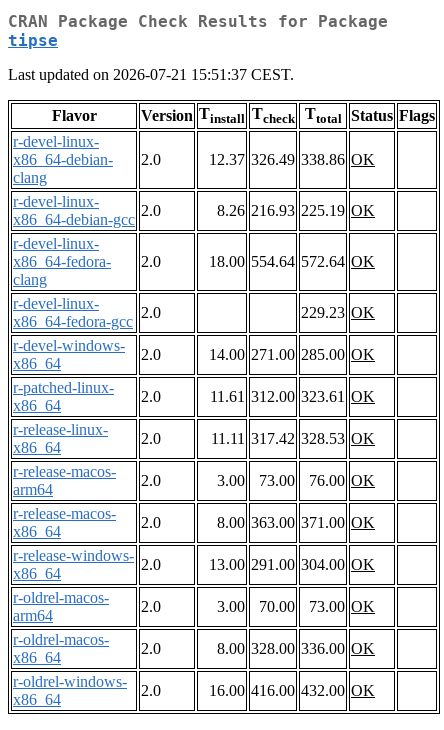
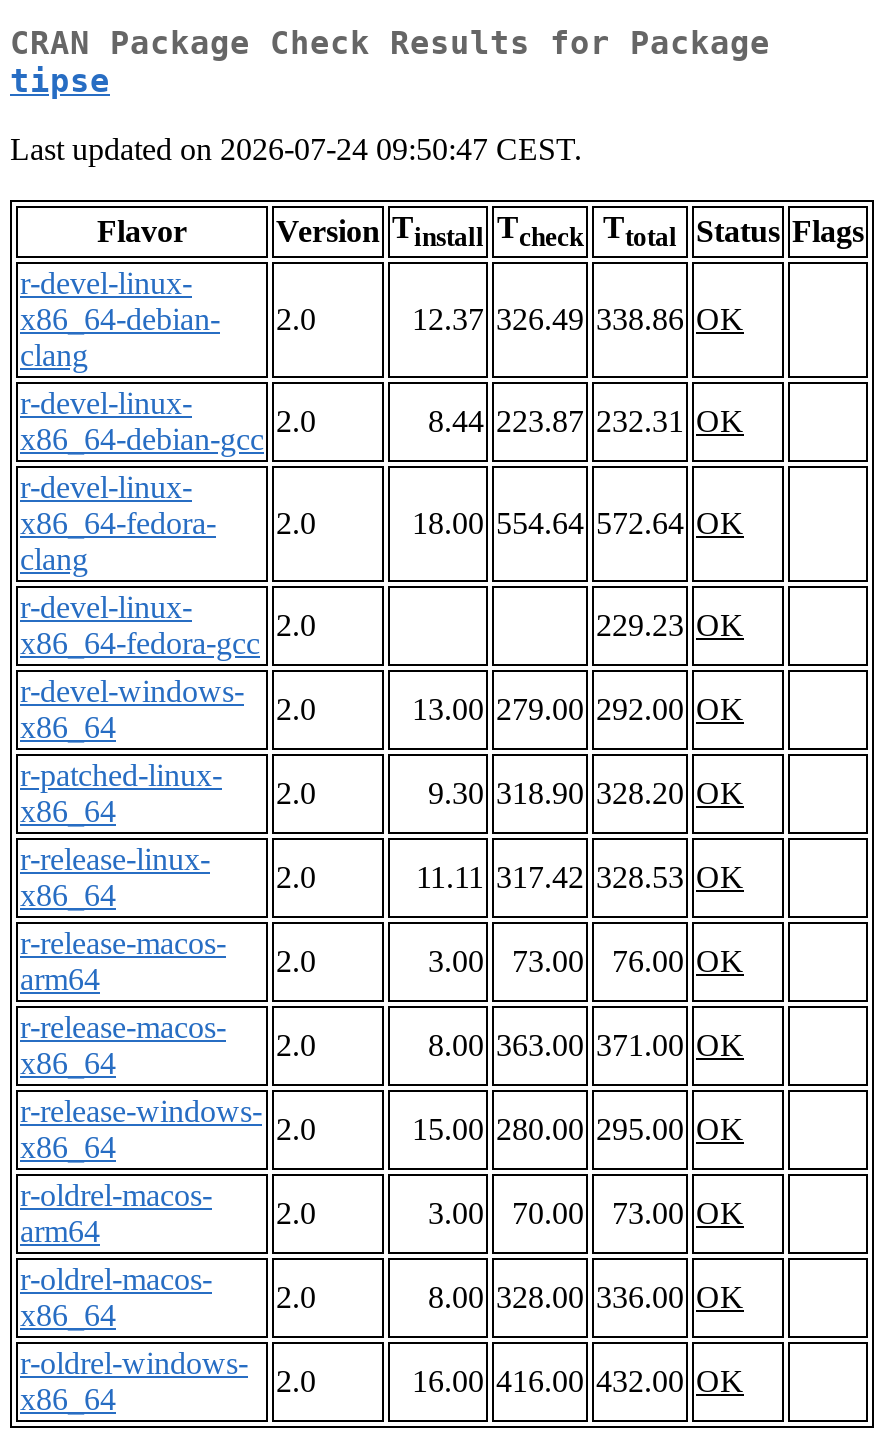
[8,66,294,83] Last updated on 2026-07-21 15:51:37 CEST. -> [10,133,582,167] Last updated on 2026-07-24 09:50:47 CEST.
[217,202,375,219] 8.26 216.93 225.19 OK -> [428,405,744,439] 8.44 223.87 232.31 OK
[209,346,375,363] 14.00 271.00 285.00 OK -> [412,693,744,727] 13.00 279.00 292.00 OK
[210,388,375,405] 11.61 312.00 323.61 OK -> [428,777,744,811] 9.30 318.90 328.20 OK
[209,556,375,573] 13.00 291.00 304.00 OK -> [412,1113,744,1147] 15.00 280.00 295.00 OK

